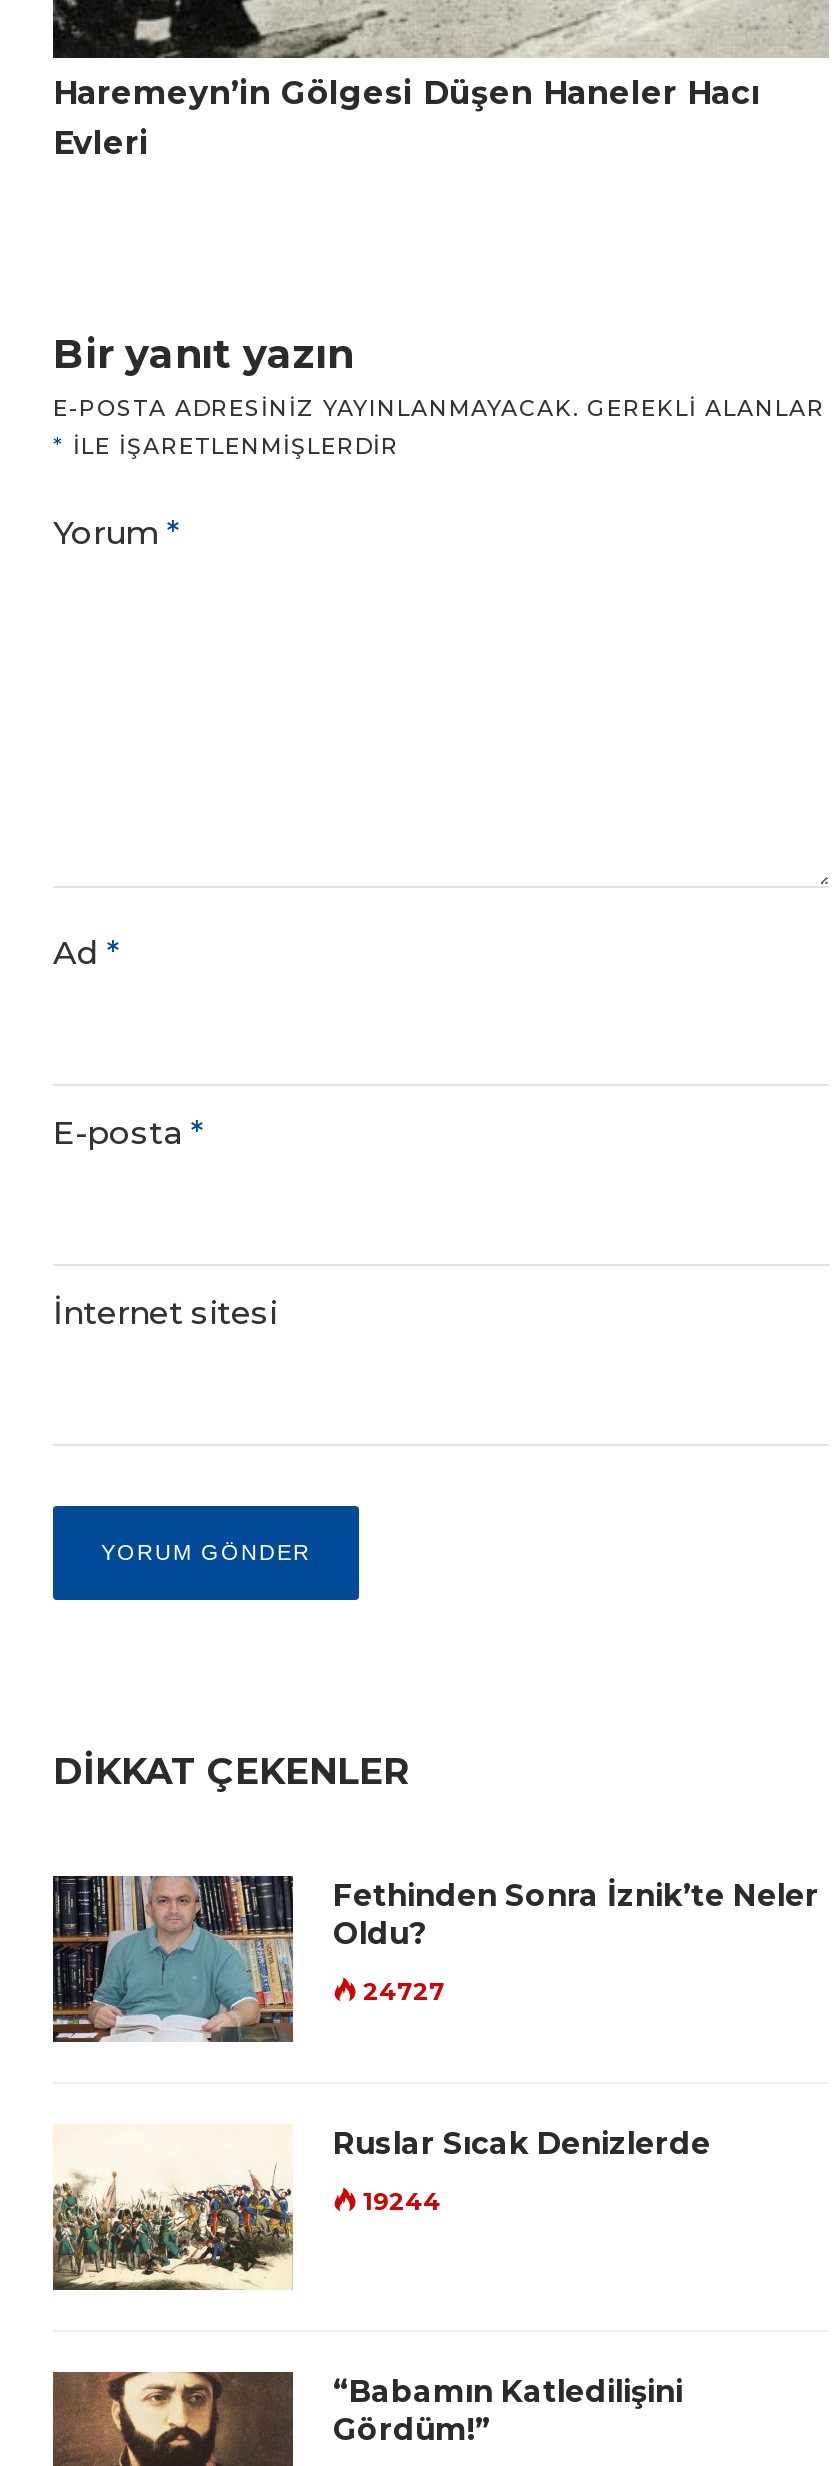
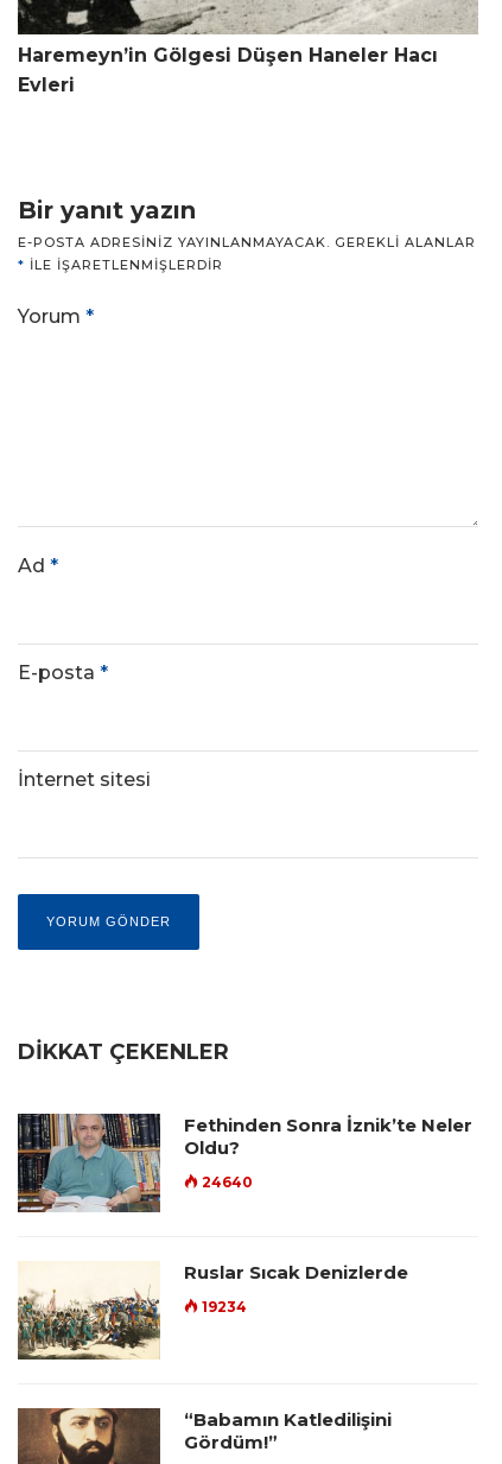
[357,1976,445,2006] 24727 -> [198,1173,253,1191] 24640
[357,2186,441,2216] 19244 -> [198,1298,247,1316] 19234

